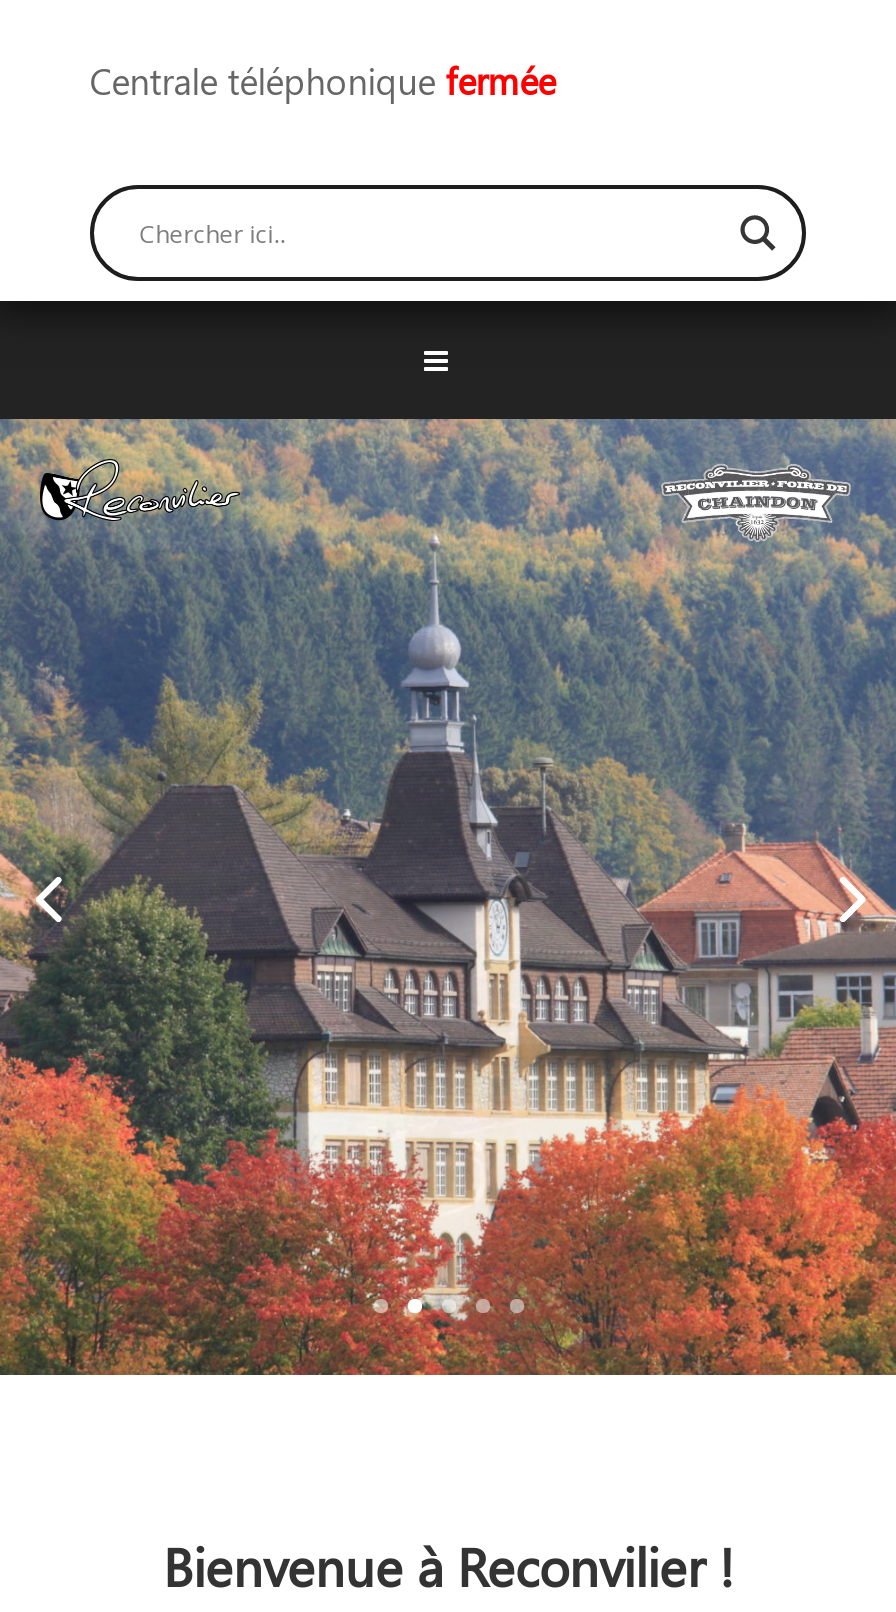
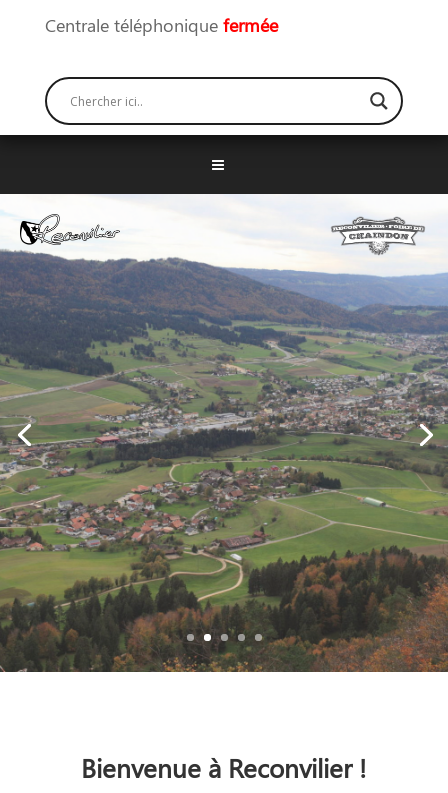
[6,417,890,1377] [image] -> [3,193,445,673] [image]

